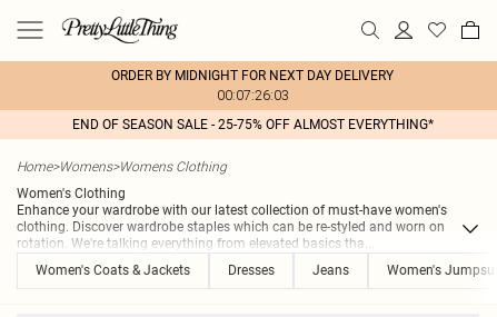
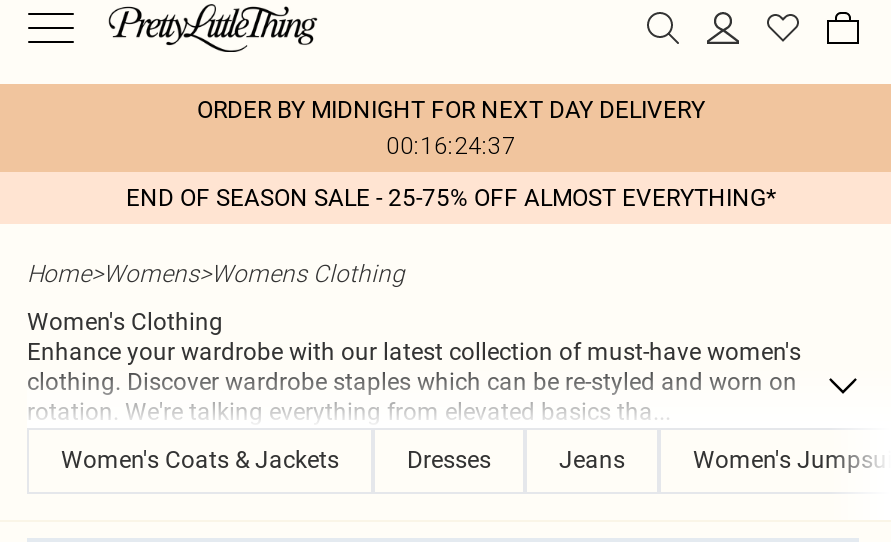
[216,87,289,103] 00:07:26:03 -> [386,130,516,160] 00:16:24:37

